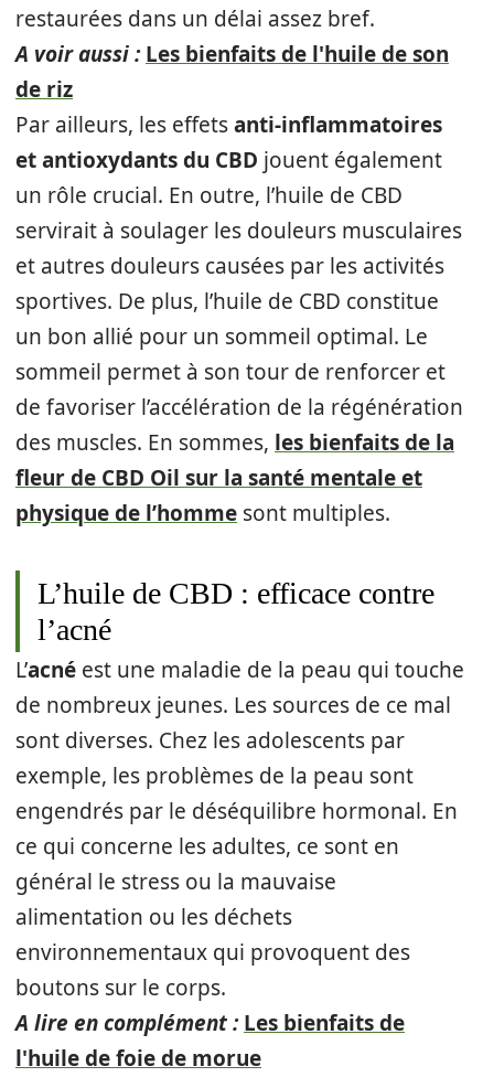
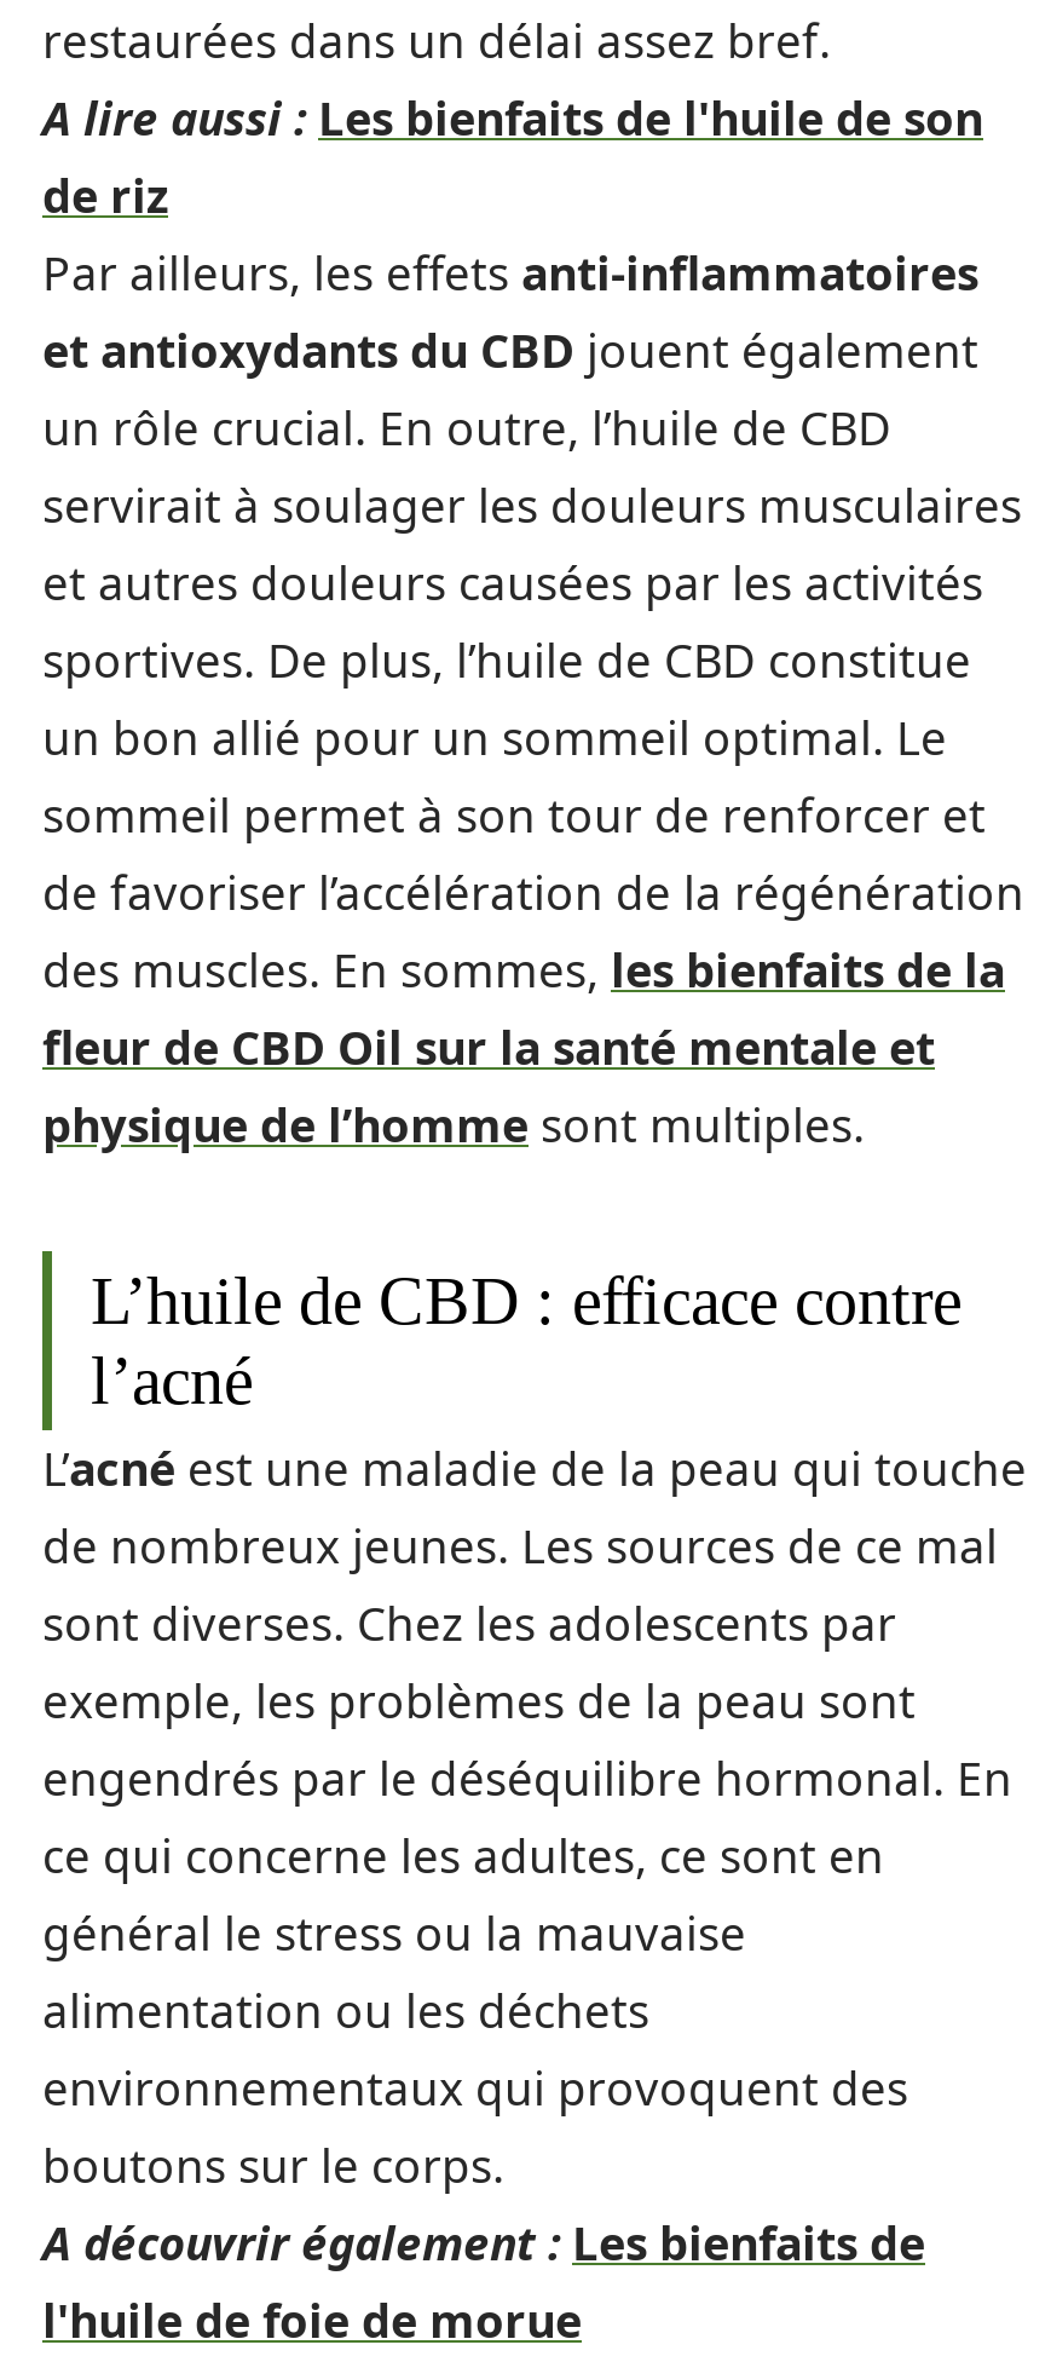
[15,40,449,68] A voir aussi : Les bienfaits de l'huile de son -> [42,87,983,150] A lire aussi : Les bienfaits de l'huile de son
[15,1009,405,1037] A lire en complément : Les bienfaits de -> [42,2212,925,2275] A découvrir également : Les bienfaits de

